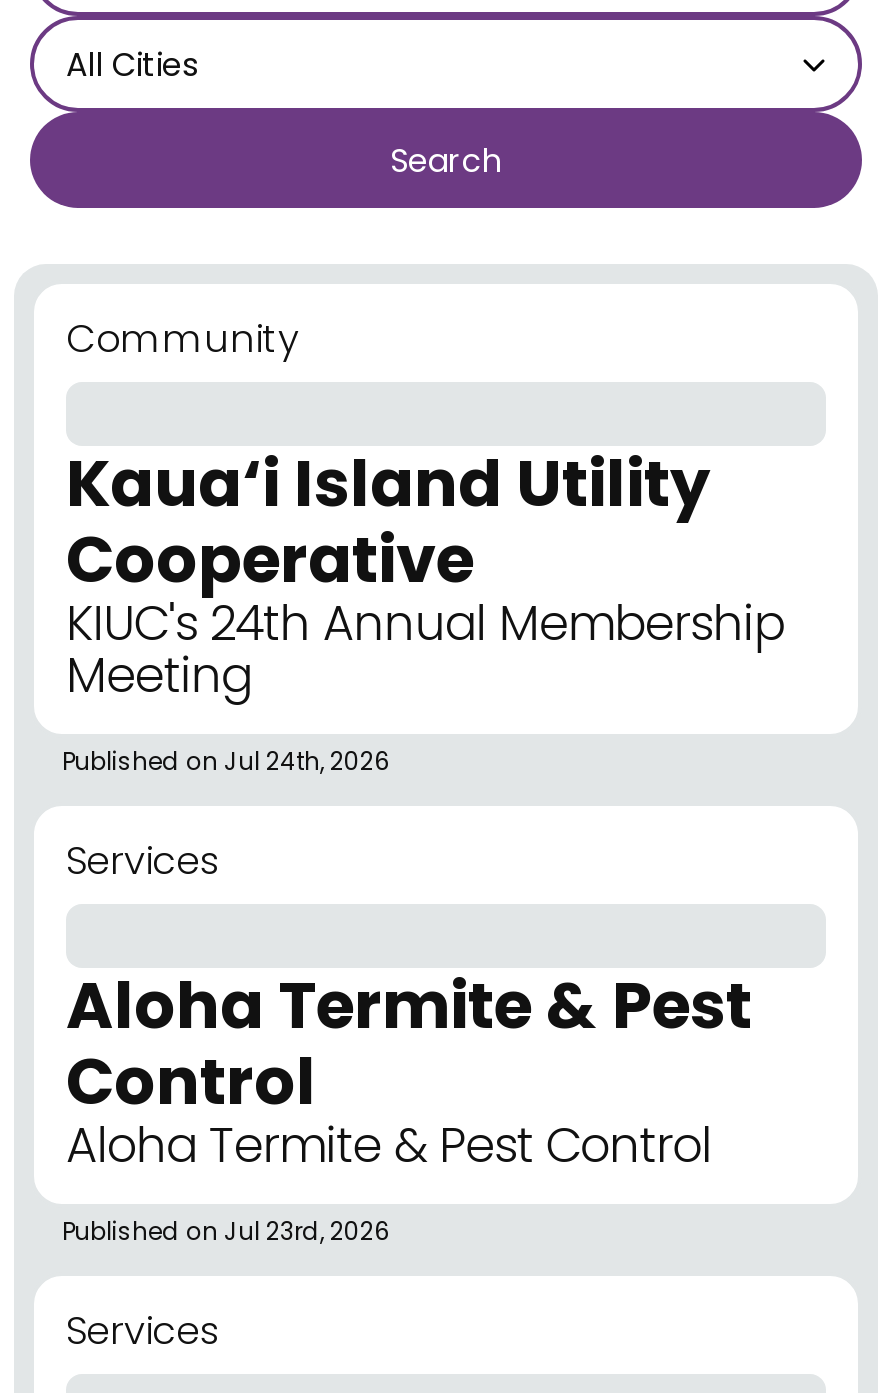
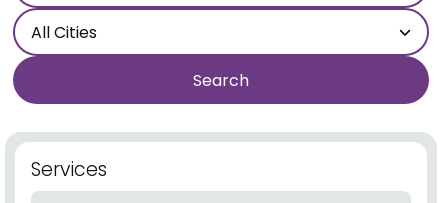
[62,312,784,1248] Community | Kaua‘i Island Utility | Cooperative | KIUC's 24th Annual Membership | Meeting | Published on Jul 24th, 2026 | Services | Aloha Termite & Pest | Control | Aloha Termite & Pest Control | Published on Jul 23rd, 2026 -> none

